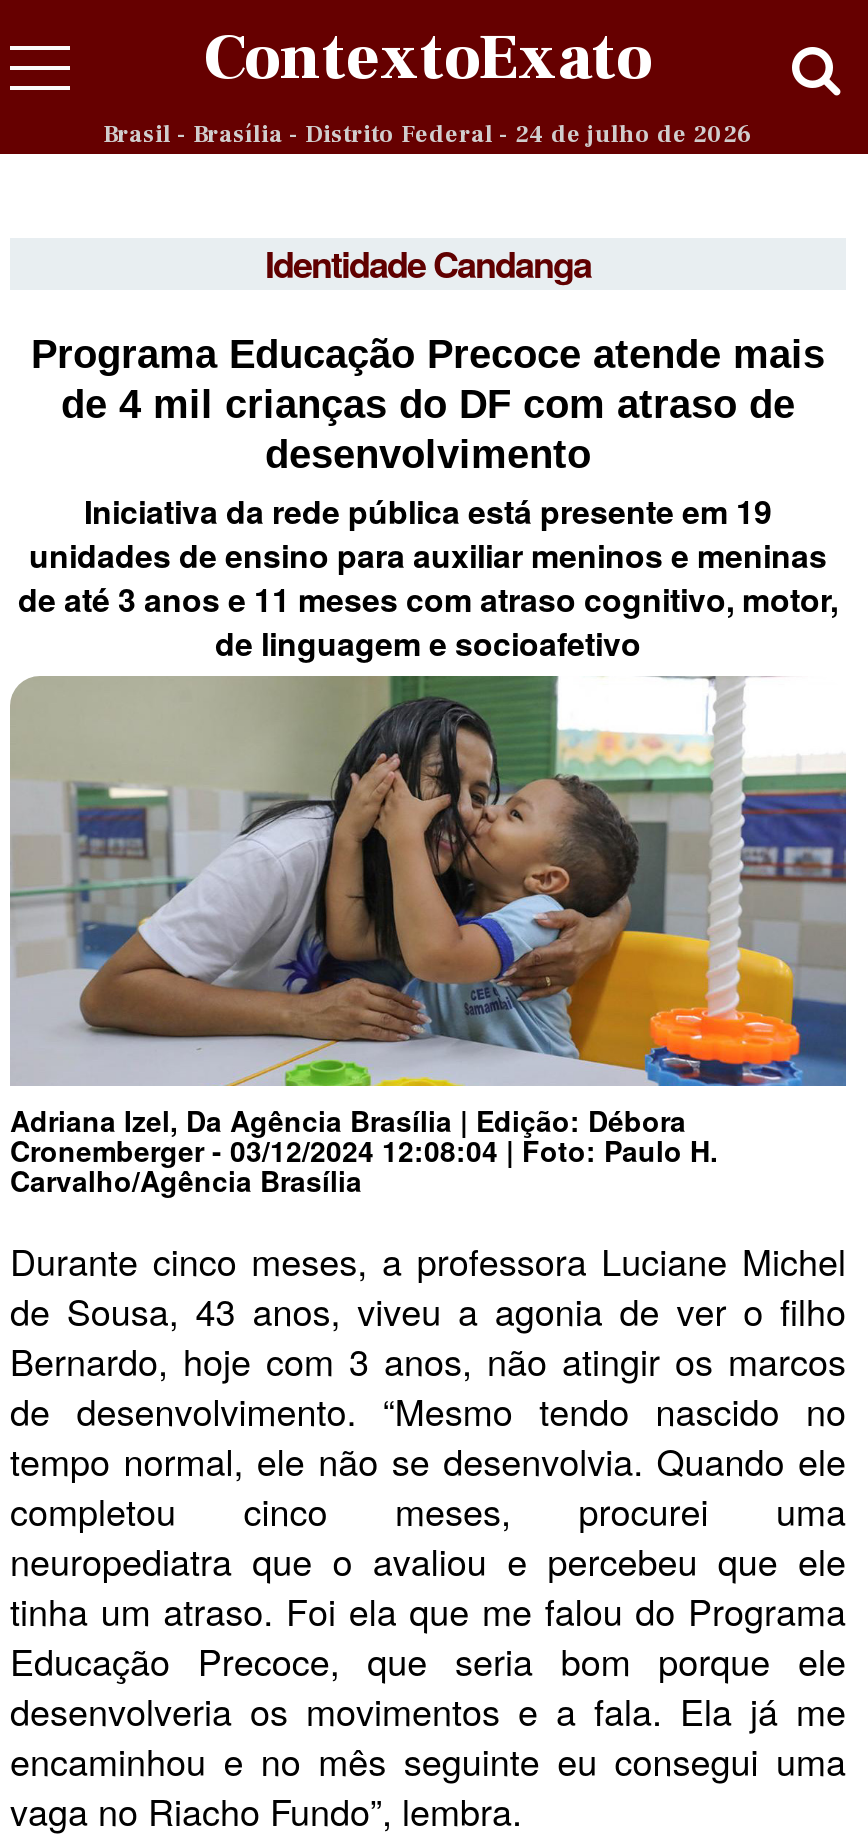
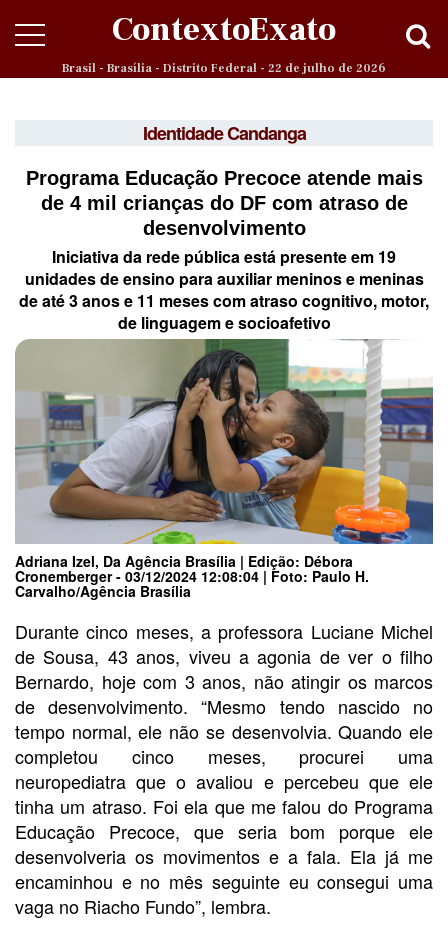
[103,120,753,150] Brasil - Brasília - Distrito Federal - 24 de julho de 2026 -> [62,61,386,76] Brasil - Brasília - Distrito Federal - 22 de julho de 2026

